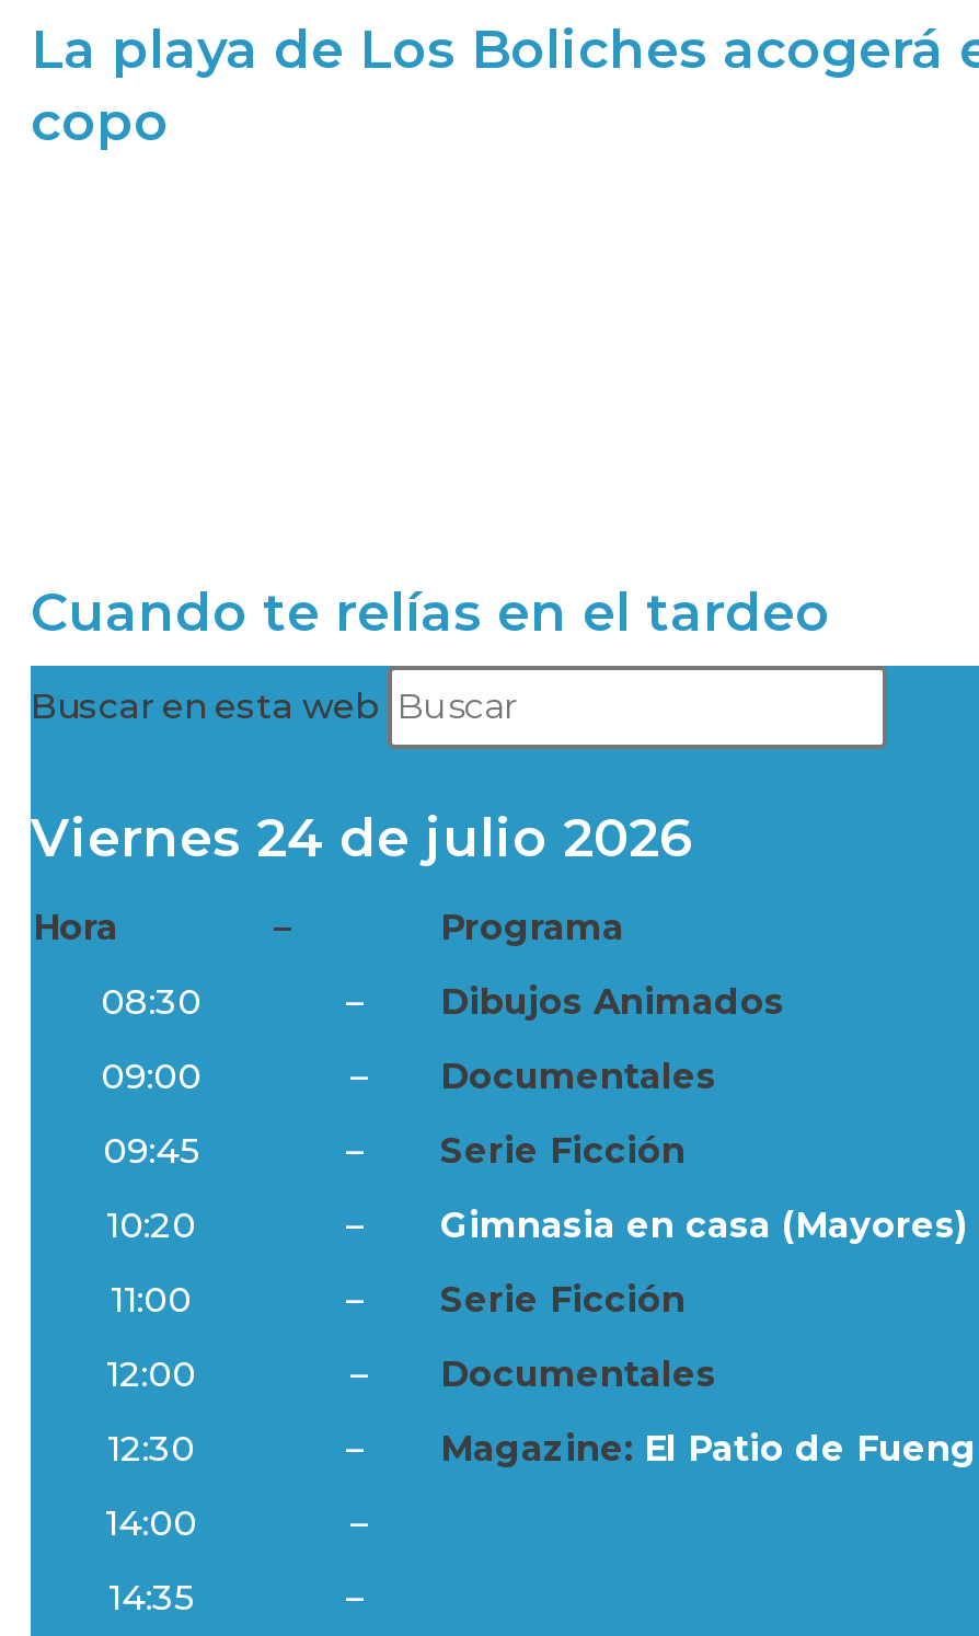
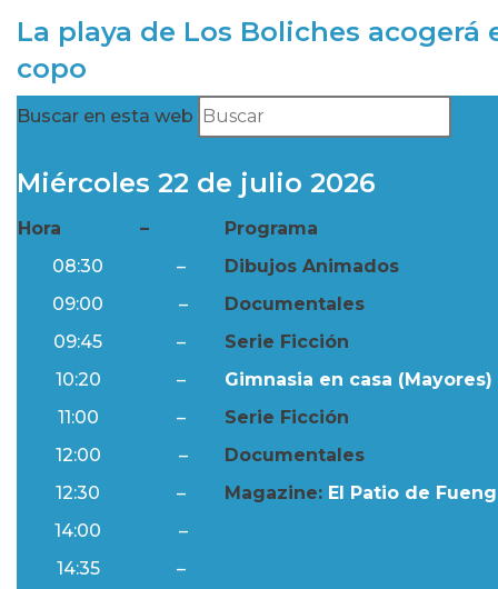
[31,579,830,643] Cuando te relías en el tardeo -> none
[31,805,692,869] Viernes 24 de julio 2026 -> [17,166,376,198] Miércoles 22 de julio 2026

